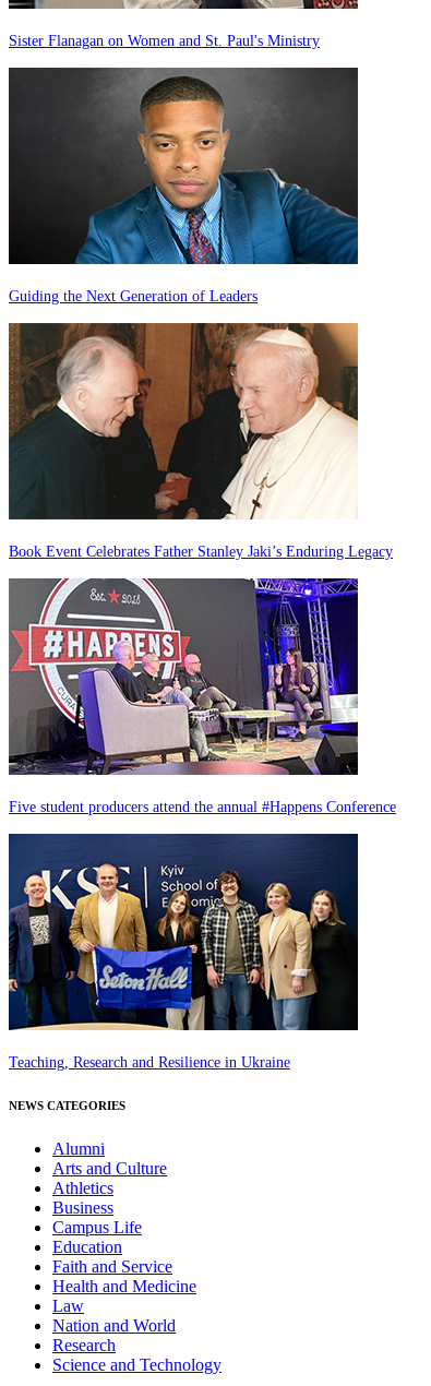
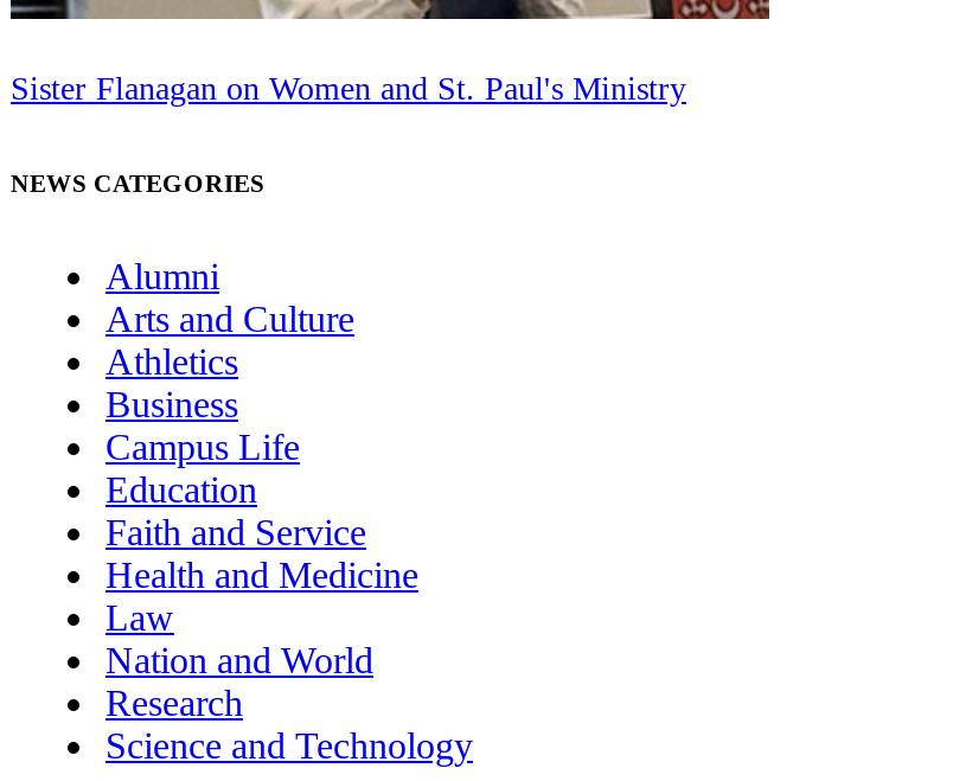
[9,67,359,304] [image] | Guiding the Next Generation of Leaders -> none
[8,312,393,560] [image] | Book Event Celebrates Father Stanley Jaki’s Enduring Legacy -> none
[8,577,396,815] [image] | Five student producers attend the annual #Happens Conference -> none
[8,833,359,1070] [image] | Teaching, Research and Resilience in Ukraine -> none

